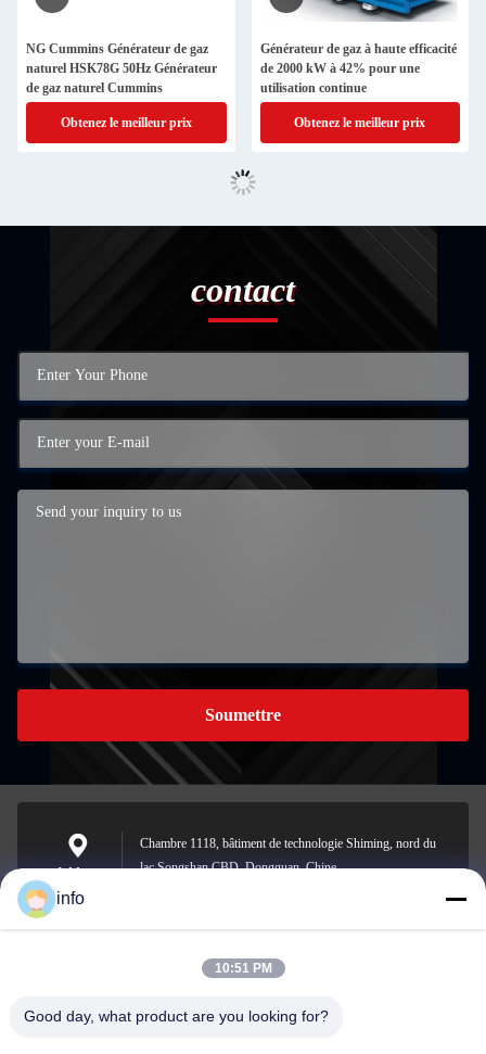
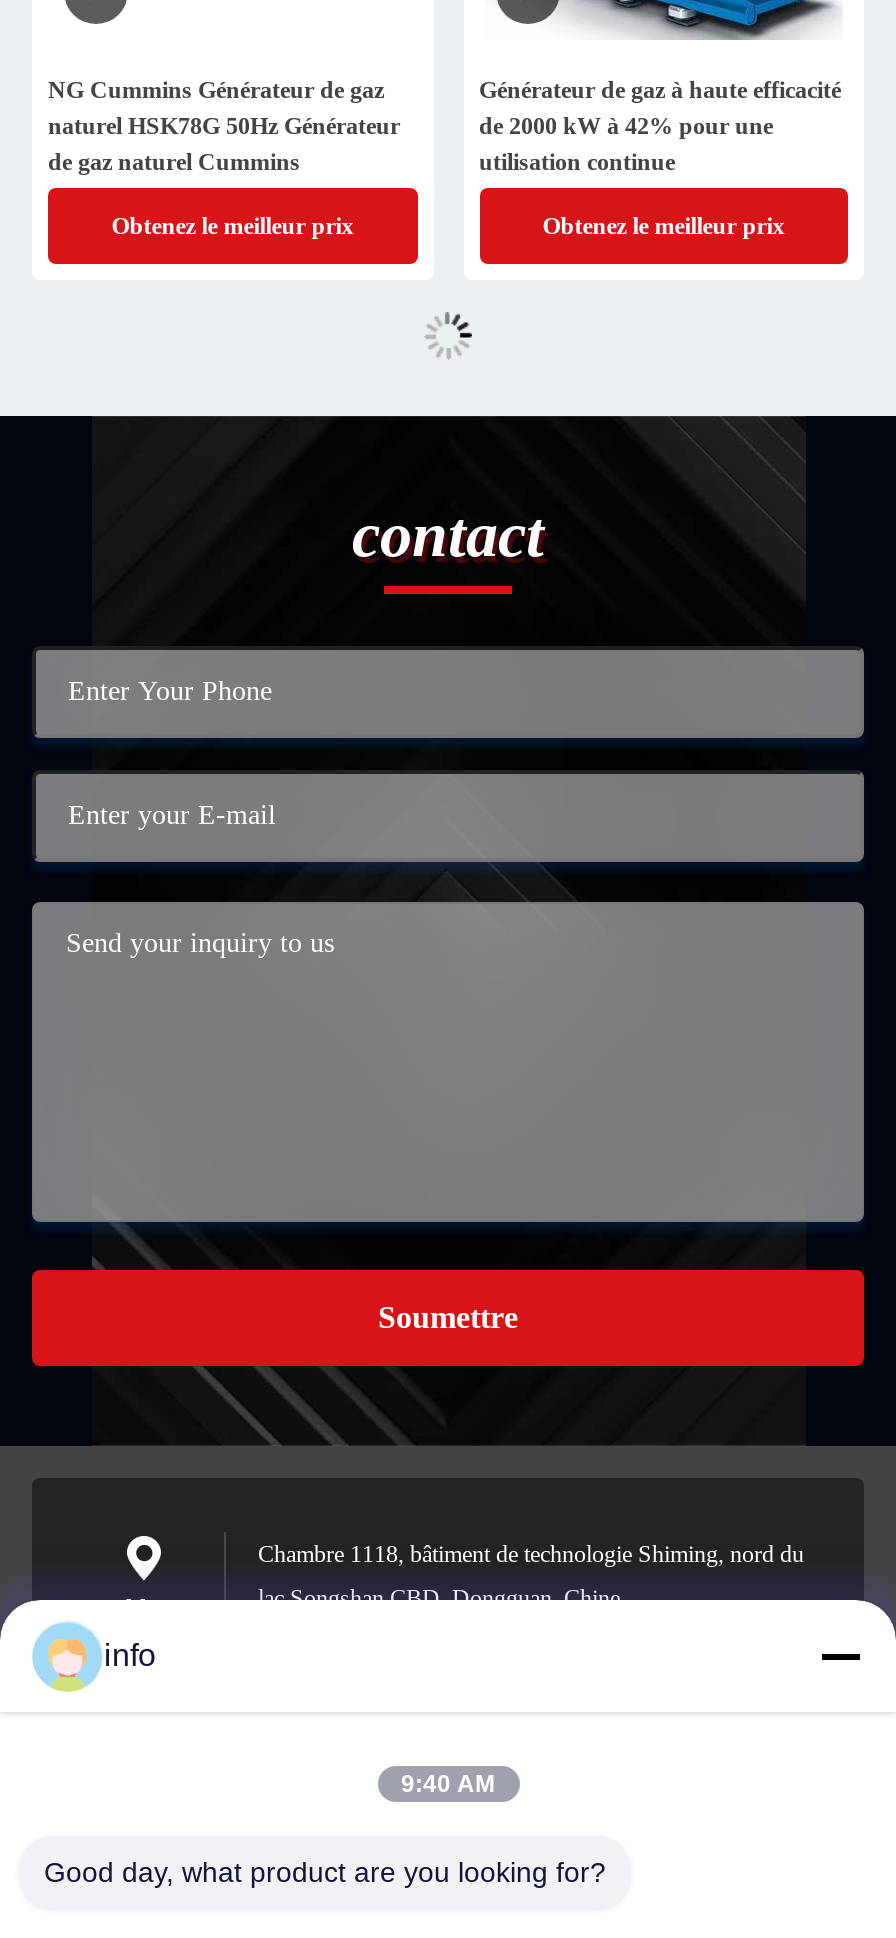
[214,961,272,976] 10:51 PM -> [401,1770,495,1798] 9:40 AM

